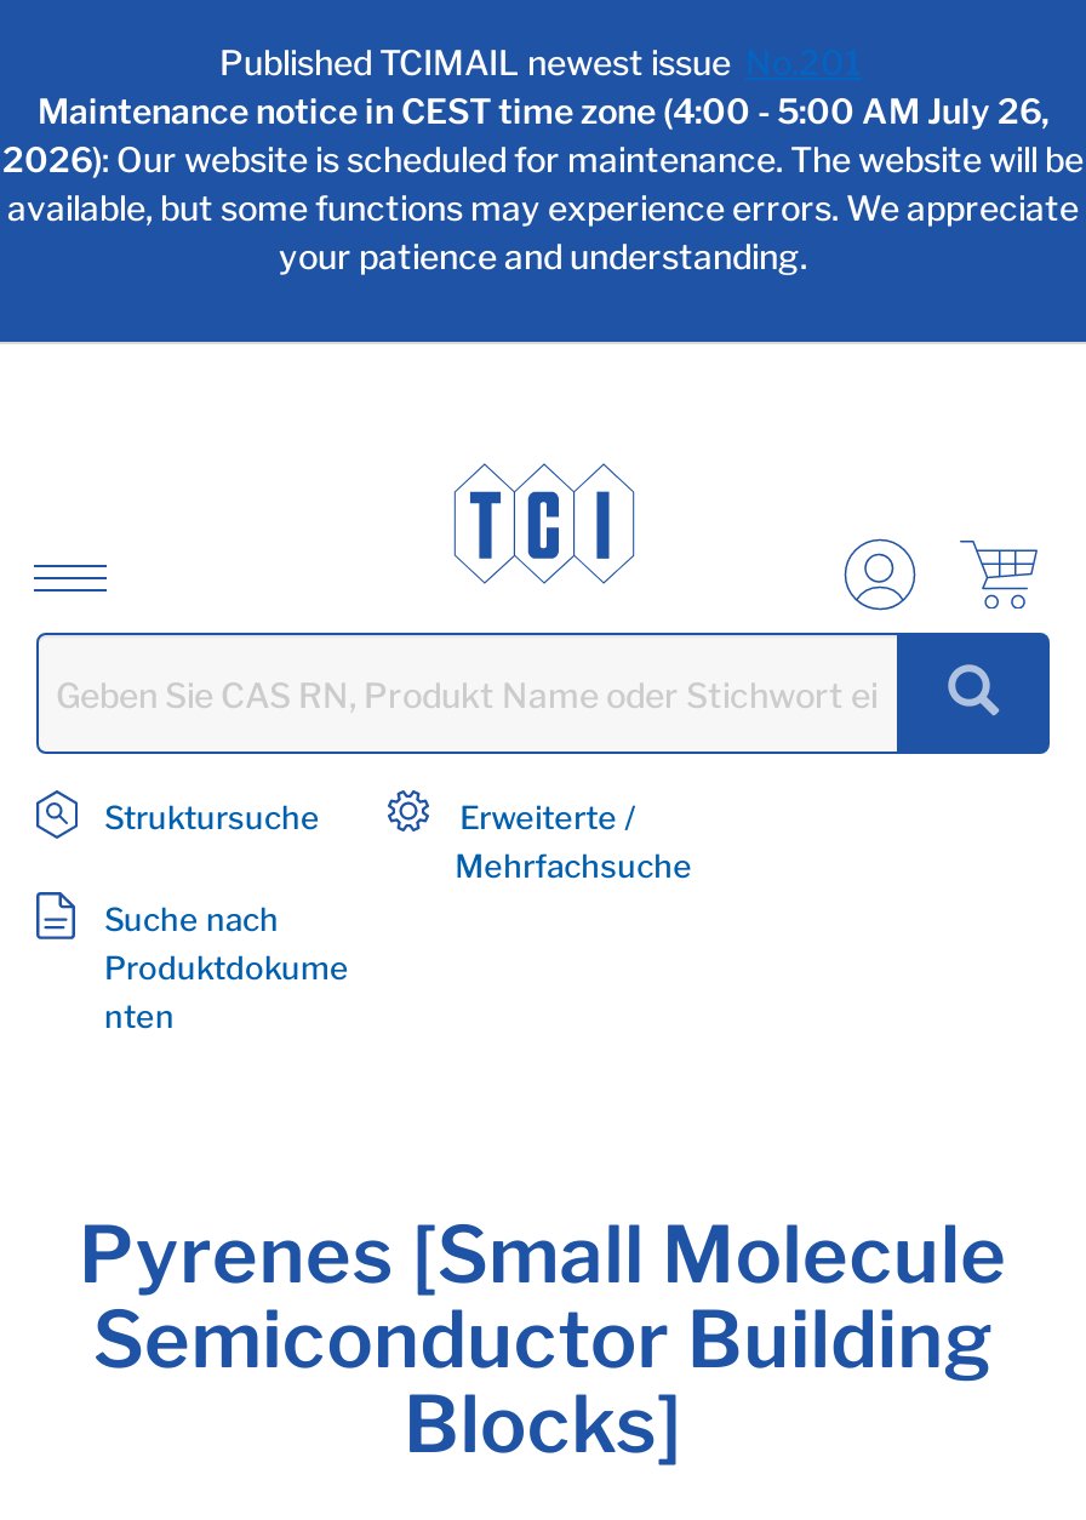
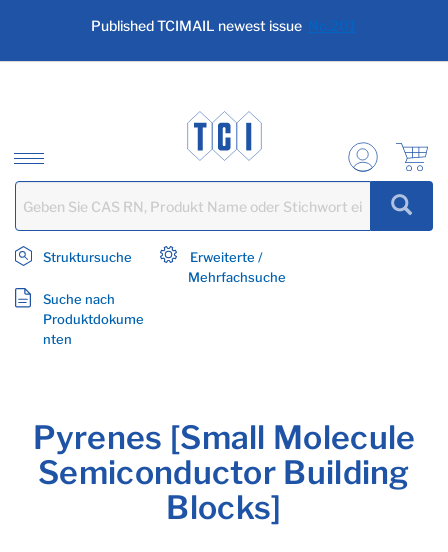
[2,90,1084,276] Maintenance notice in CEST time zone (4:00 - 5:00 AM July 26, | 2026): Our website is scheduled for maintenance. The website will be | available, but some functions may experience errors. We appreciate | your patience and understanding. -> none

